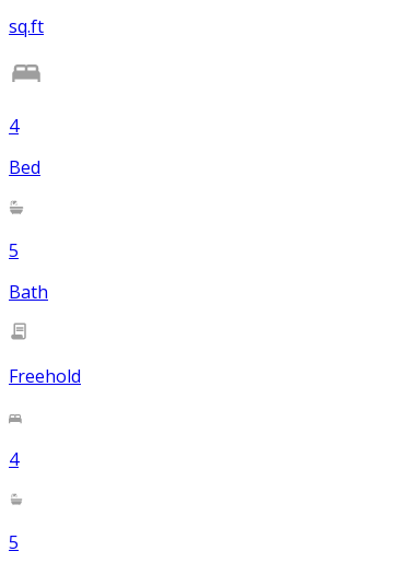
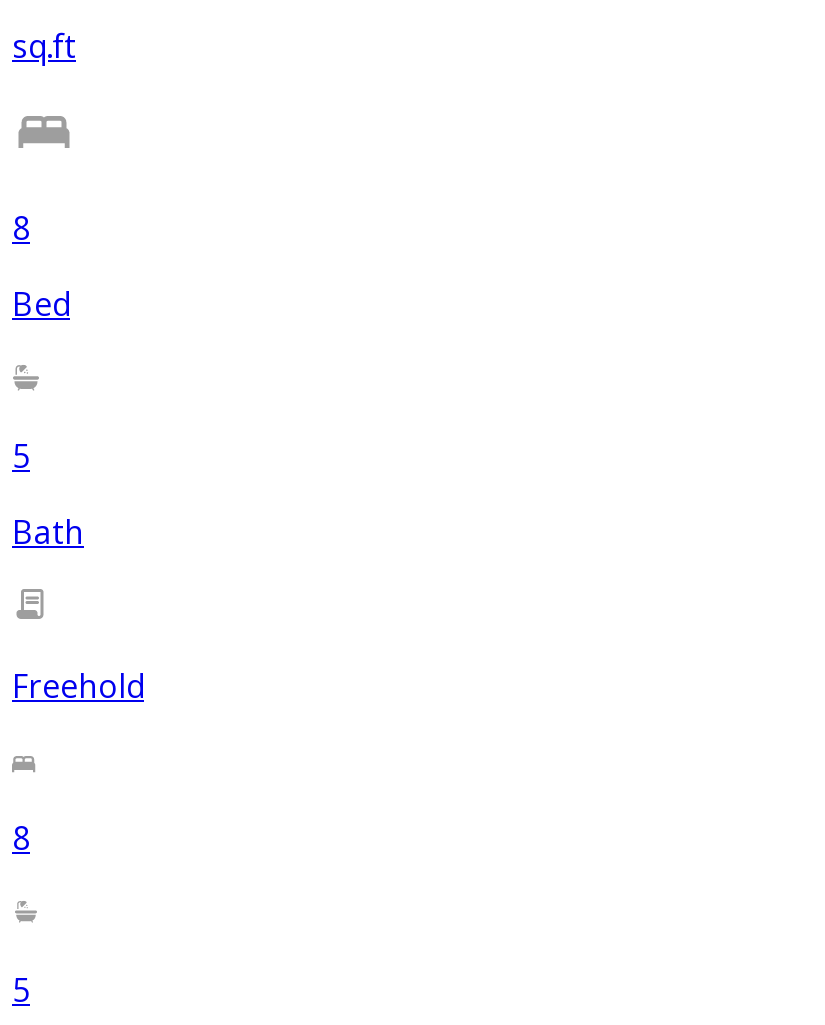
[9,113,19,137] 4 -> [12,205,30,249] 8
[9,447,19,471] 4 -> [12,815,30,859] 8

